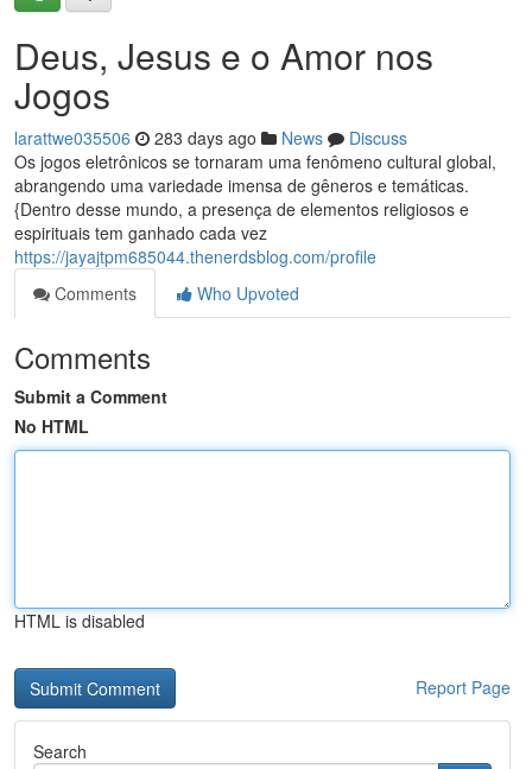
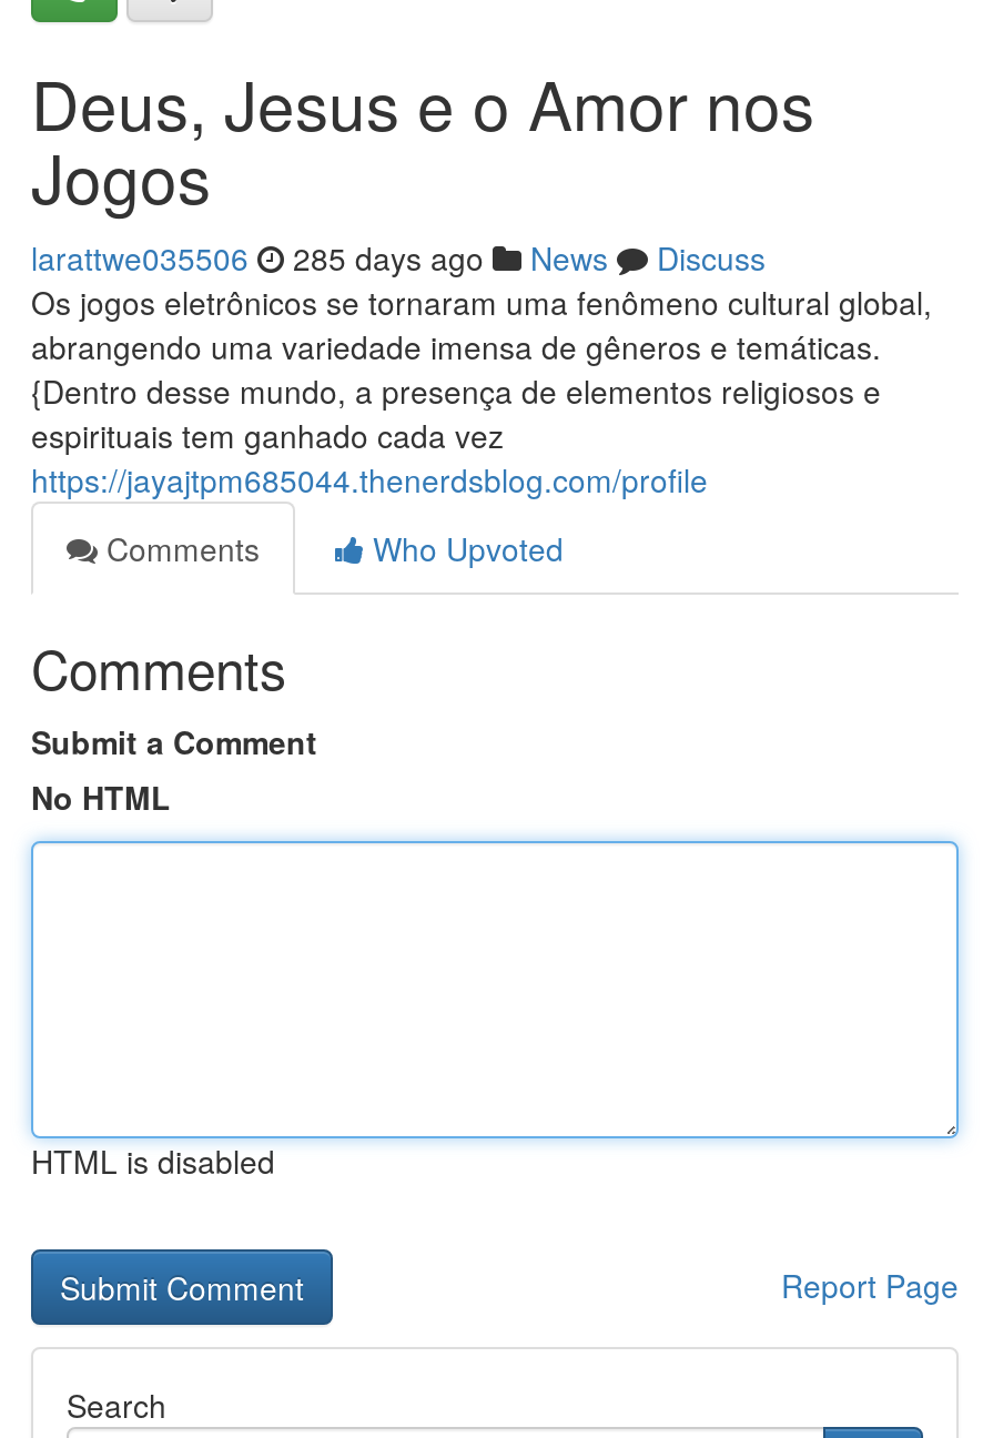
[14,126,407,150] larattwe035506 283 days ago News Discuss -> [31,235,766,280] larattwe035506 285 days ago News Discuss

